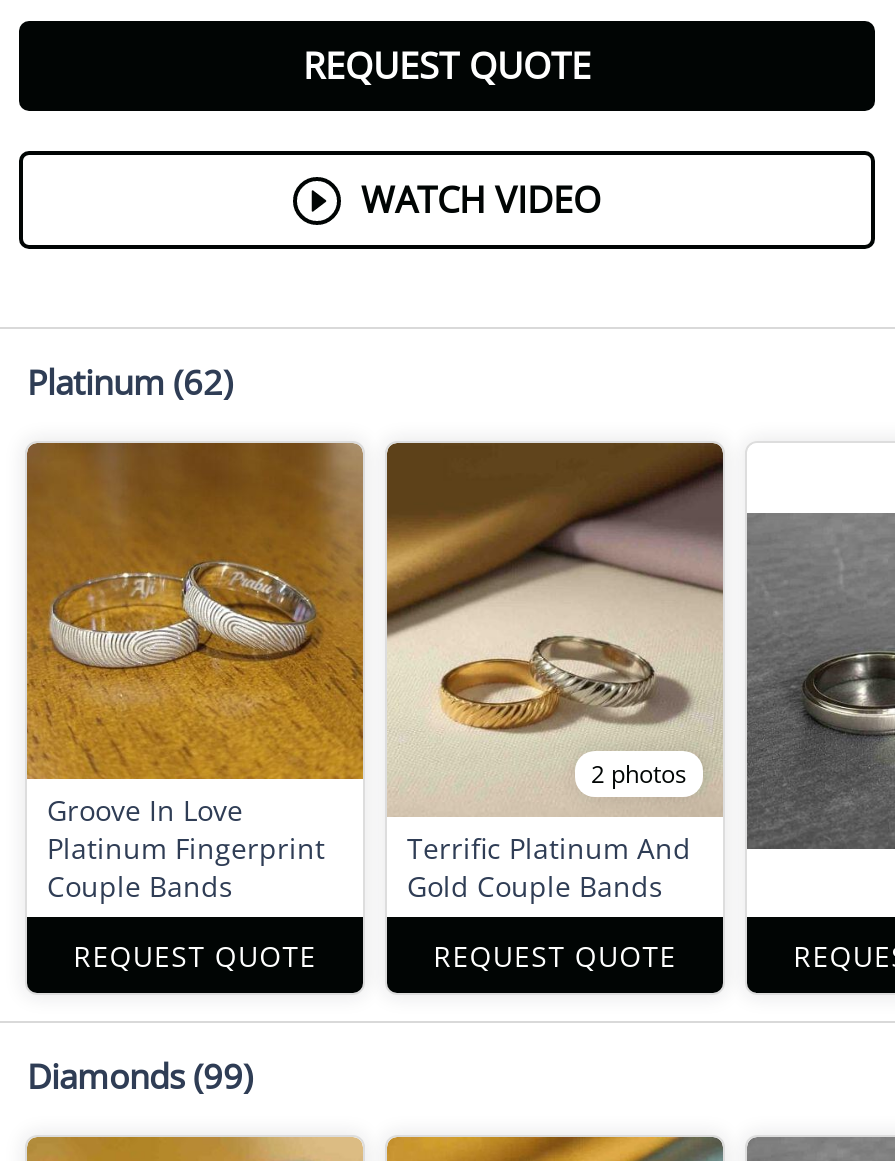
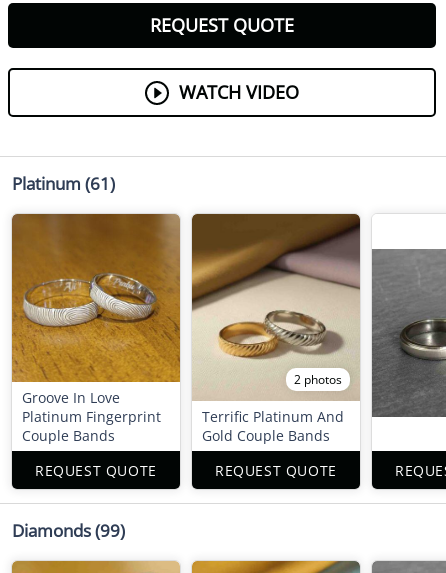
[27,359,233,405] Platinum (62) -> [12,172,115,195] Platinum (61)

